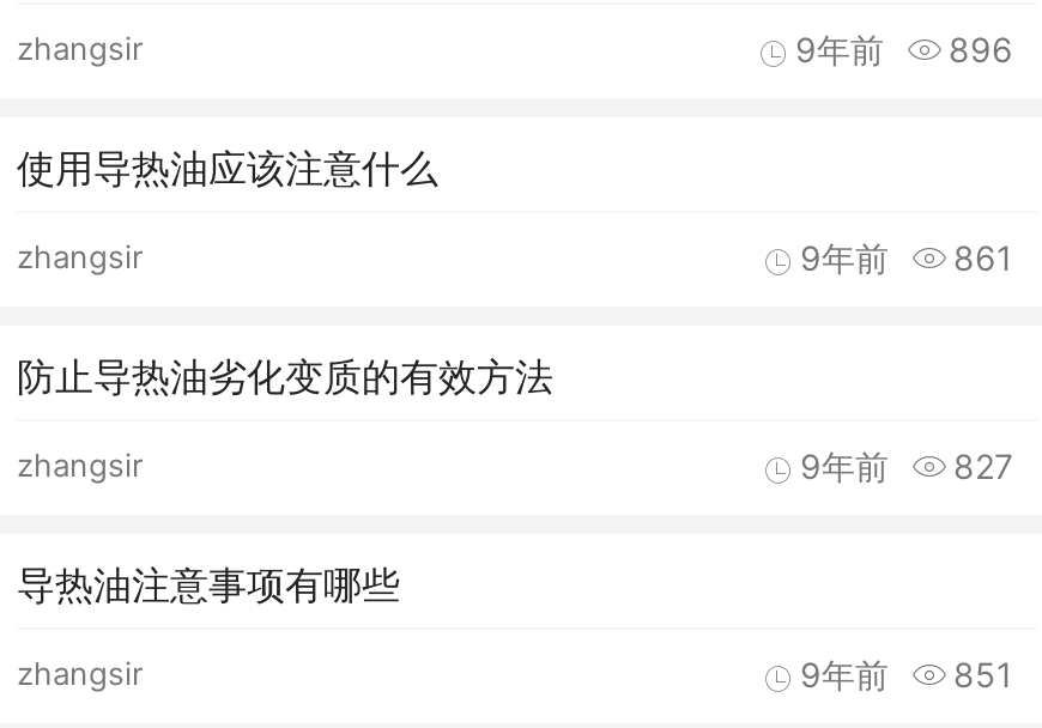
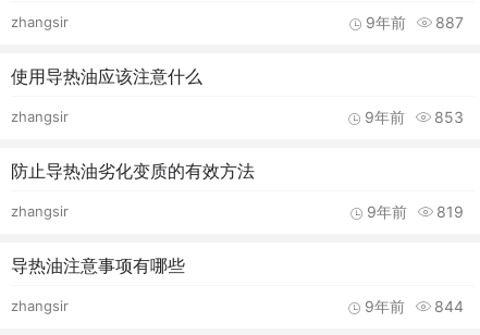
[795,29,1013,69] 9年前 896 -> [366,13,464,32] 9年前 887
[800,237,1013,278] 9年前 861 -> [365,108,464,126] 9年前 853
[800,445,1013,486] 9年前 827 -> [367,202,464,221] 9年前 819
[800,654,1013,694] 9年前 851 -> [365,297,464,315] 9年前 844

